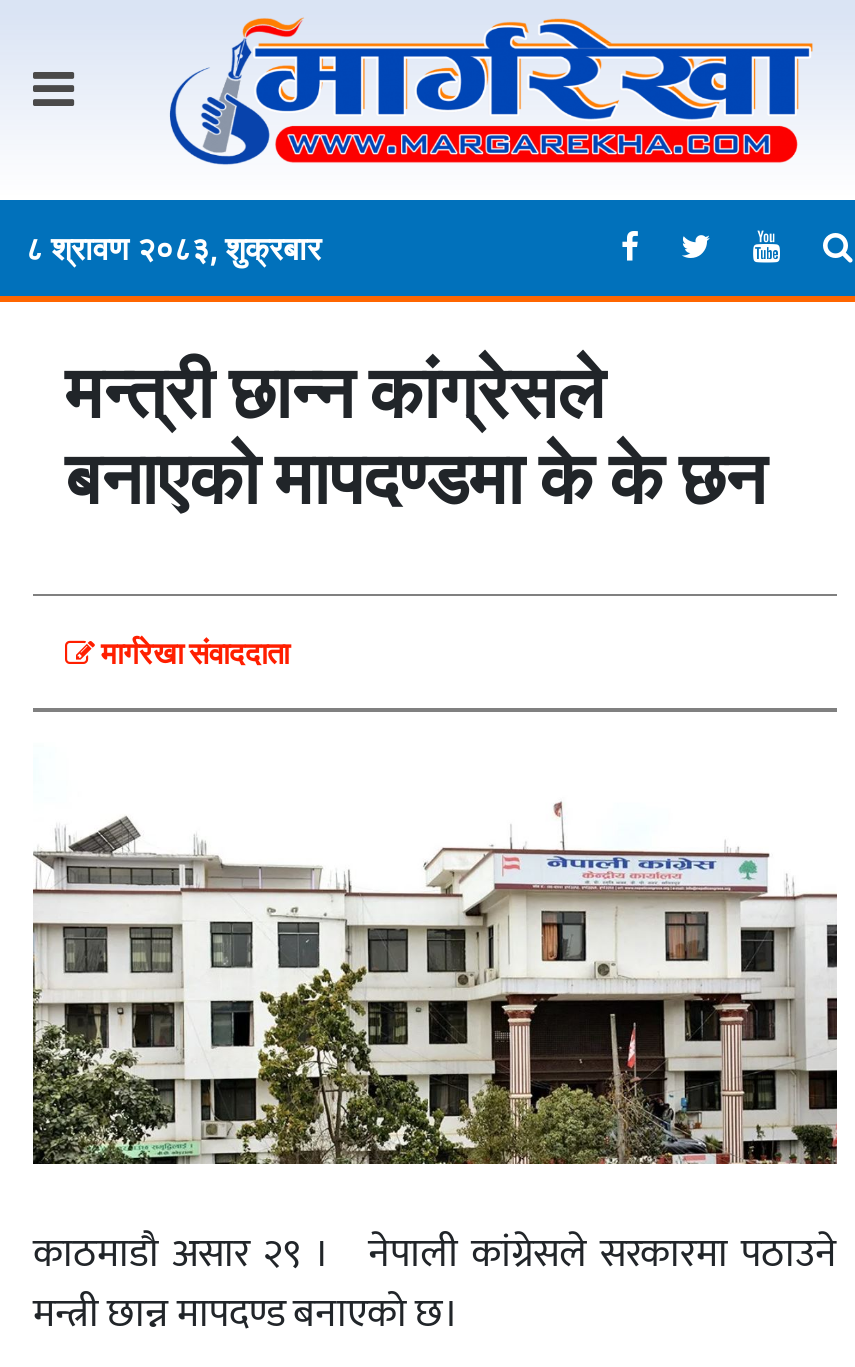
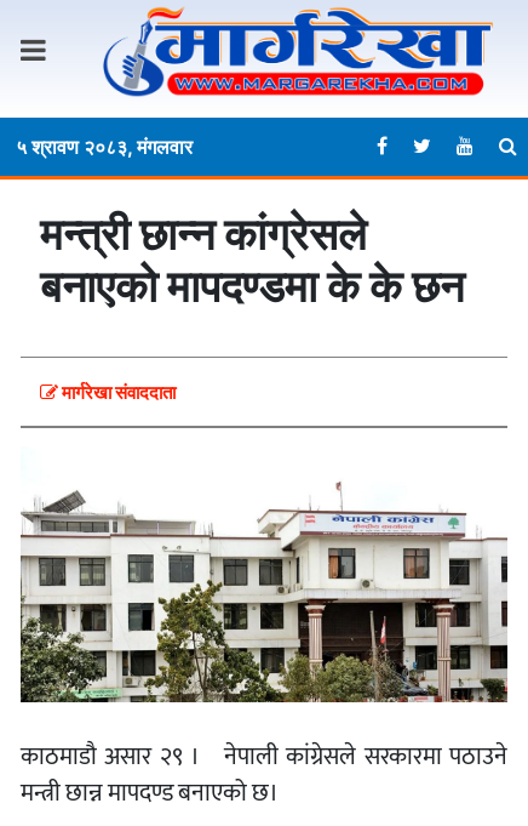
[25,229,321,269] ८ श्रावण २०८३, शुक्रबार -> [16,135,193,159] ५ श्रावण २०८३, मंगलवार

